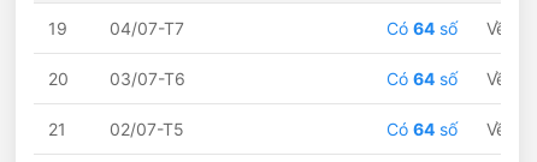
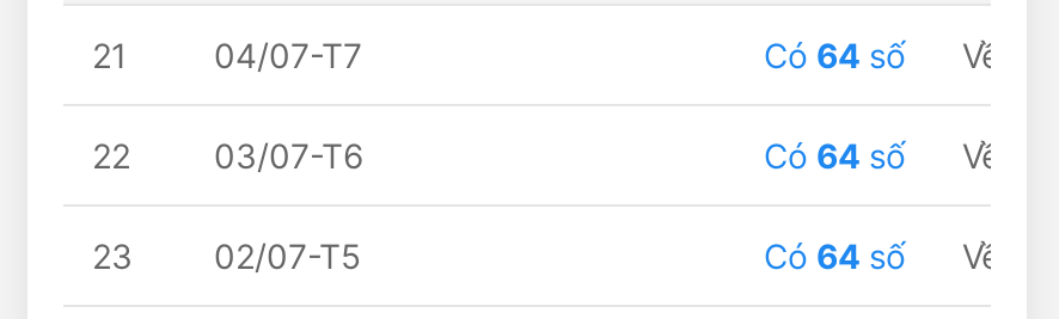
[48,18,67,38] 19 -> [92,35,128,75] 21
[48,68,69,89] 20 -> [92,135,130,176] 22
[48,119,66,139] 21 -> [92,235,133,276] 23

